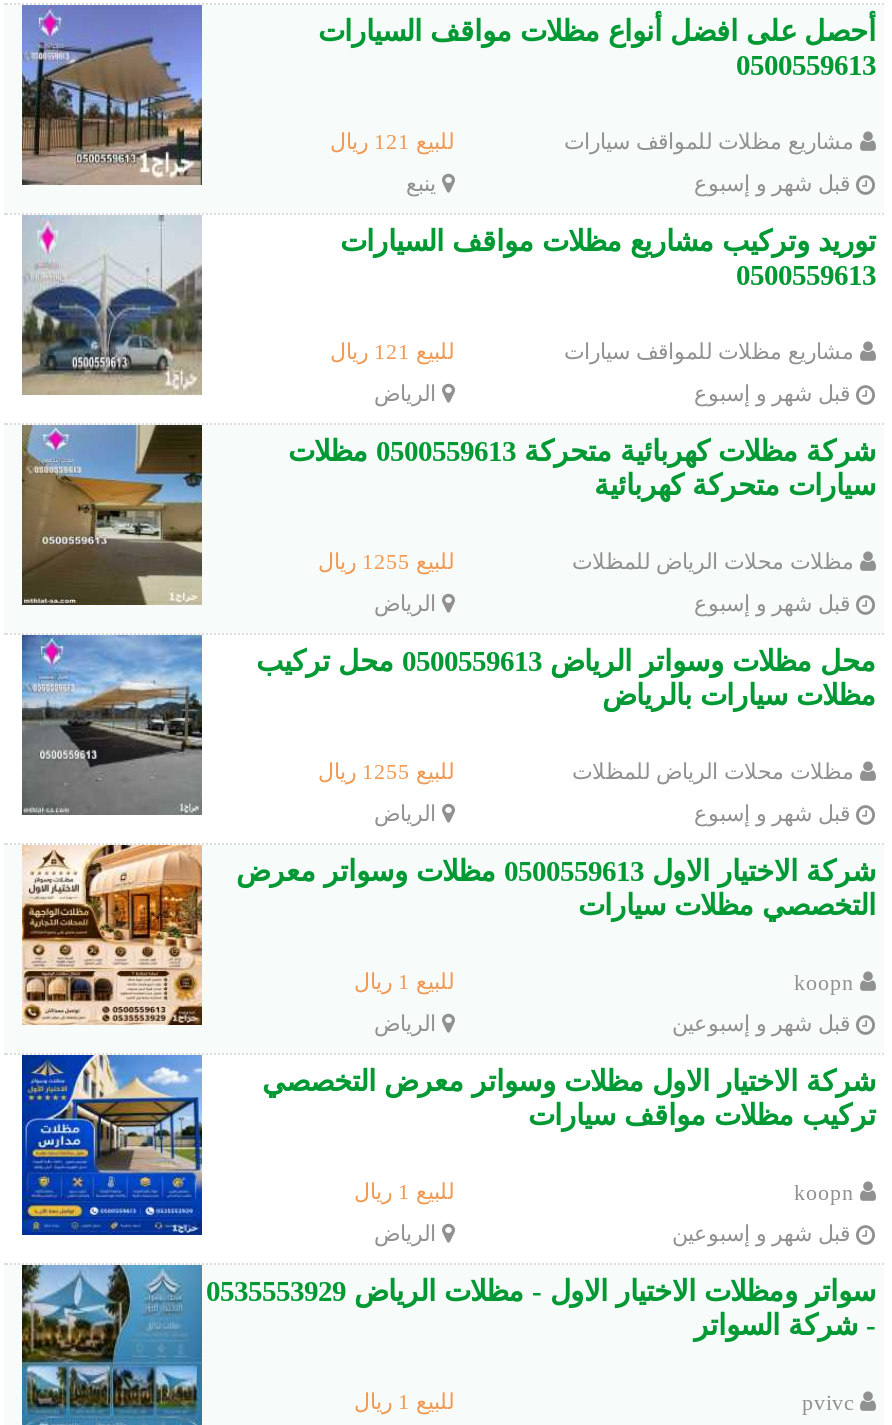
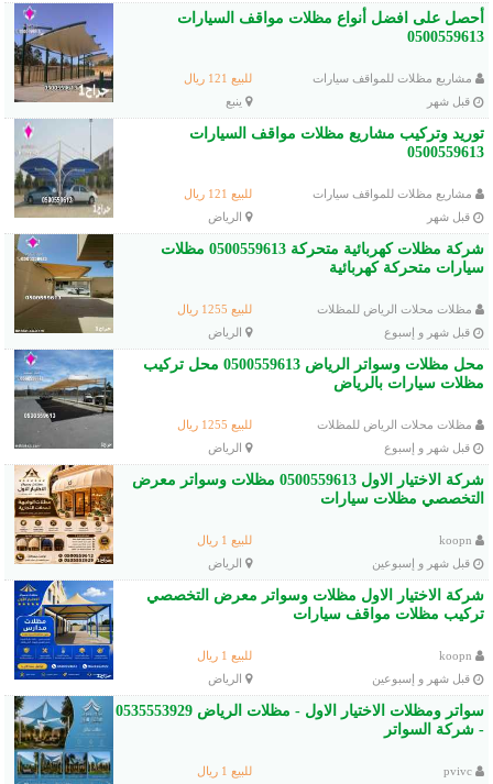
[694,171,856,195] قبل شهر و إسبوع -> [427,94,473,108] قبل شهر
[694,381,856,405] قبل شهر و إسبوع -> [427,210,473,223] قبل شهر

